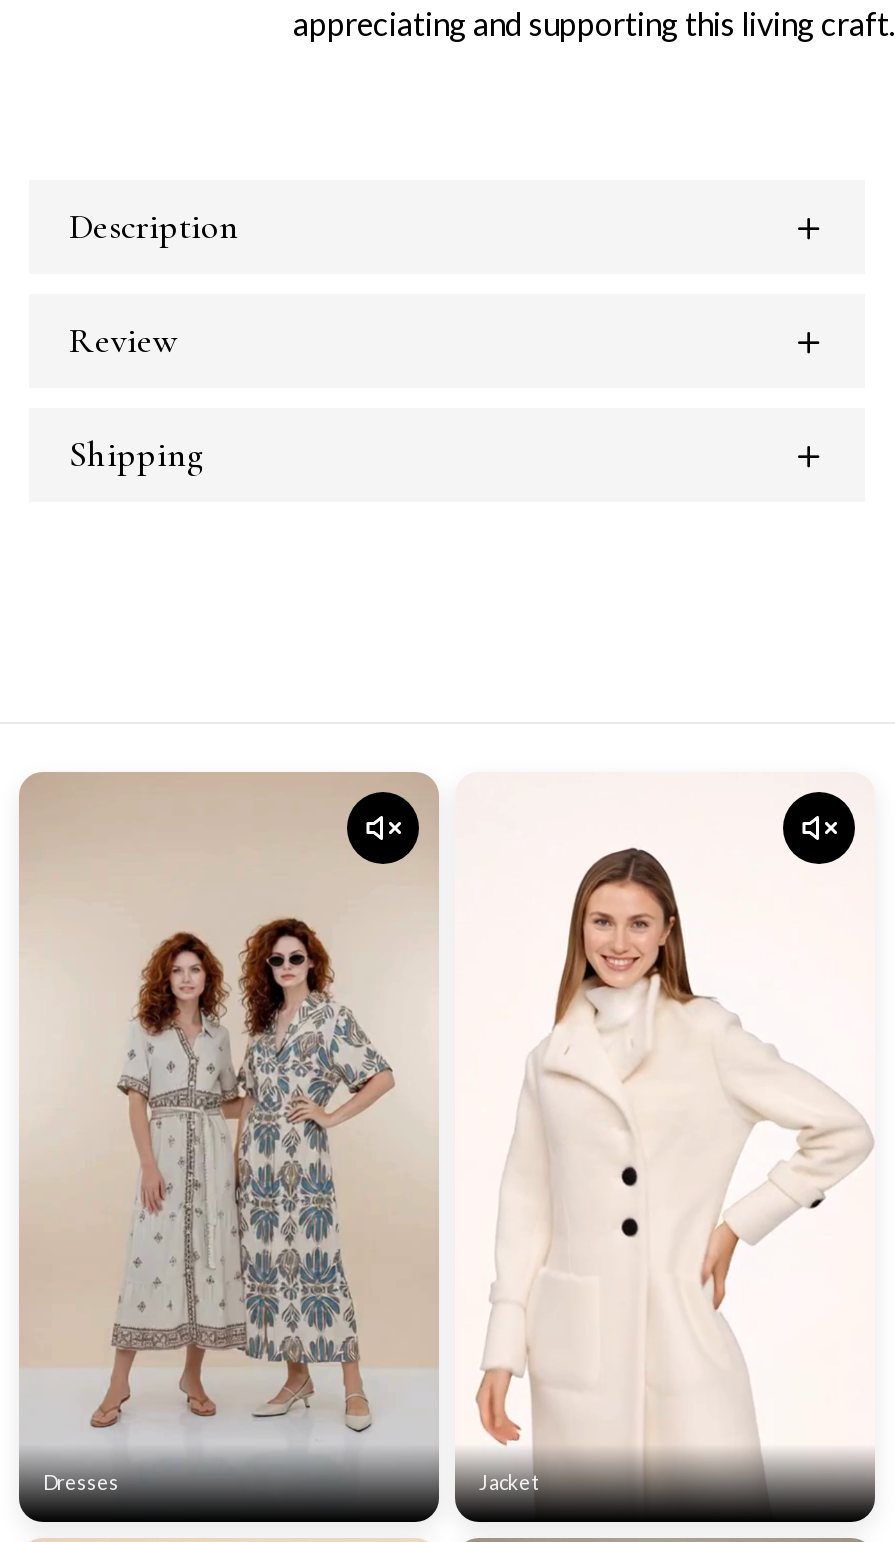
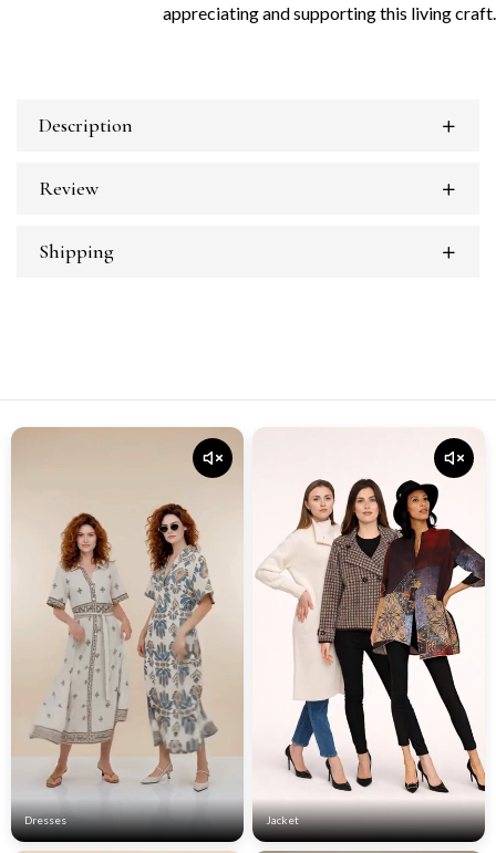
[463,846,875,1460] [image] -> [256,469,486,808] [image]
[55,910,395,1428] [image] -> [30,502,218,789] [image]

